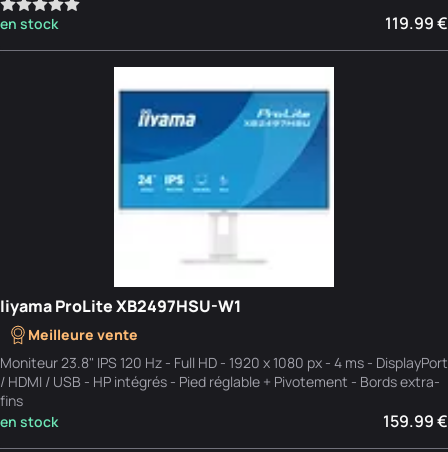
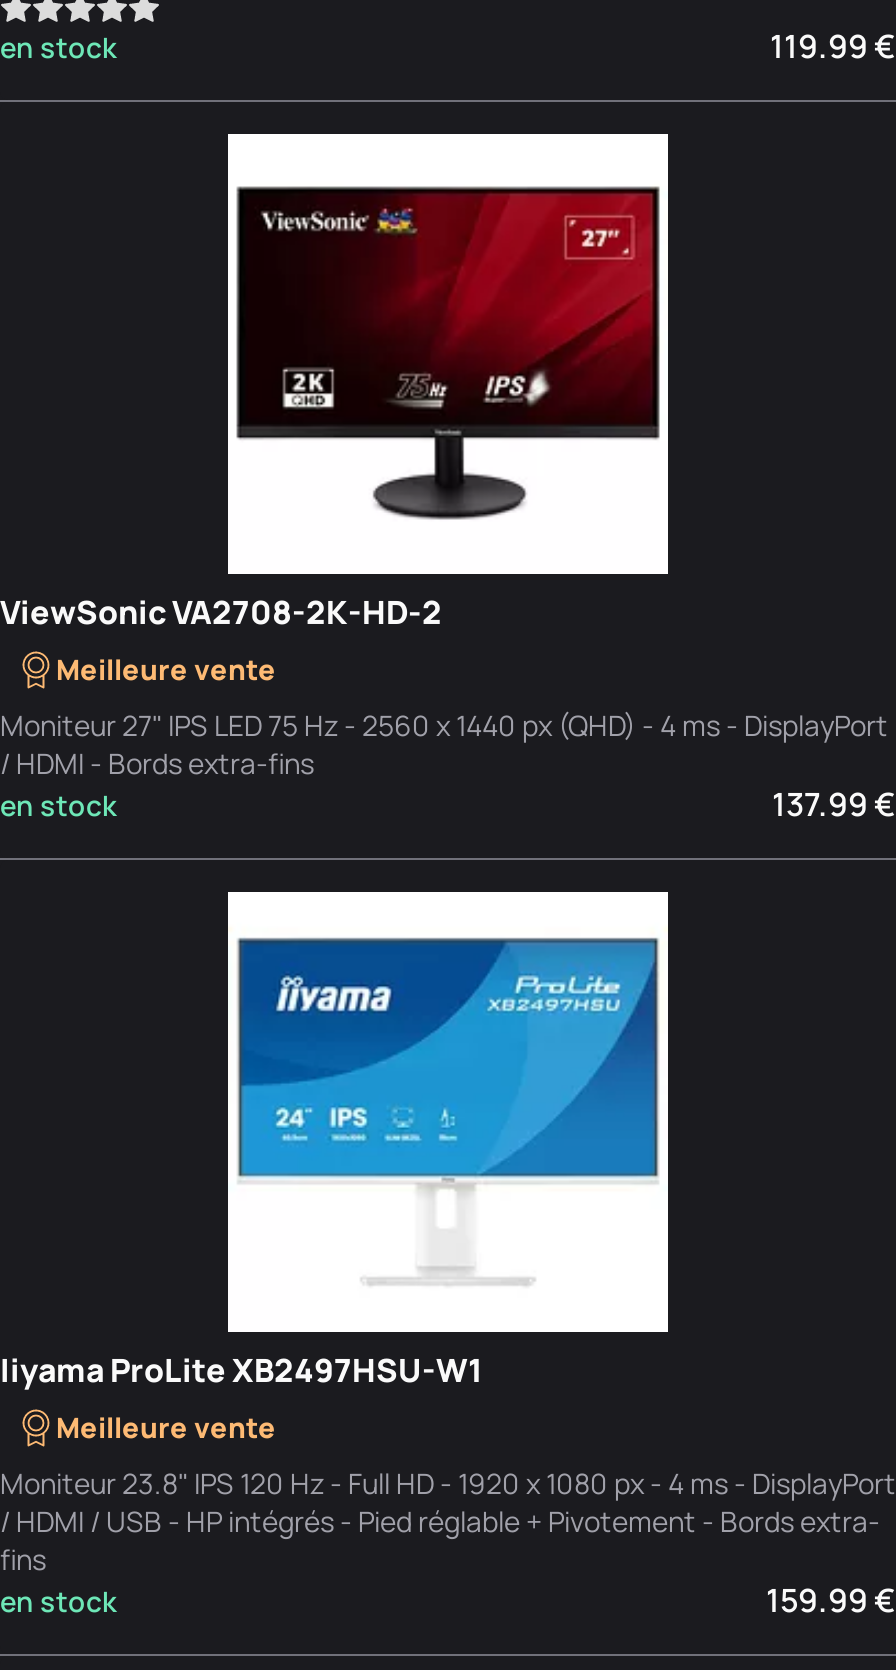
none -> [0,178,896,826] [image] | ViewSonic VA2708-2K-HD-2 | Meilleure vente | Moniteur 27" IPS LED 75 Hz - 2560 x 1440 px (QHD) - 4 ms - DisplayPort | / HDMI - Bords extra-fins | en stock | 137.99 €

